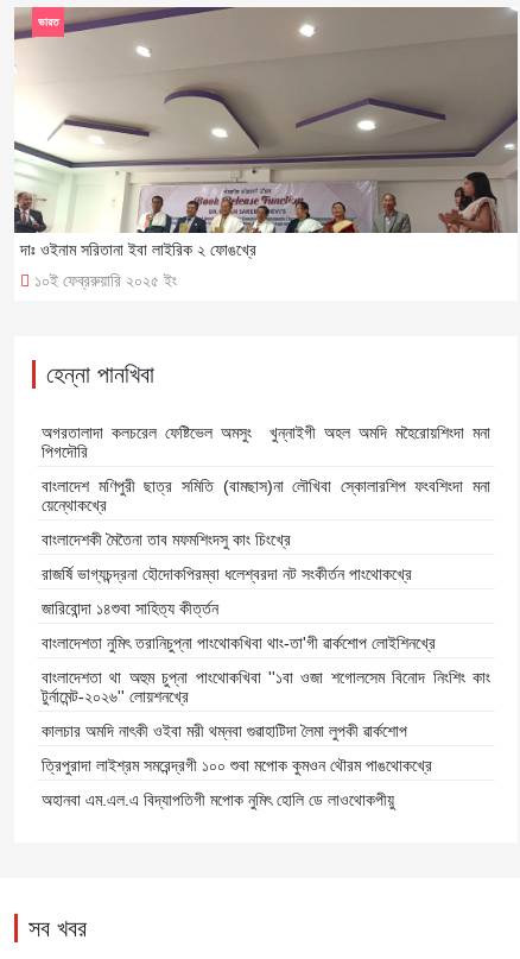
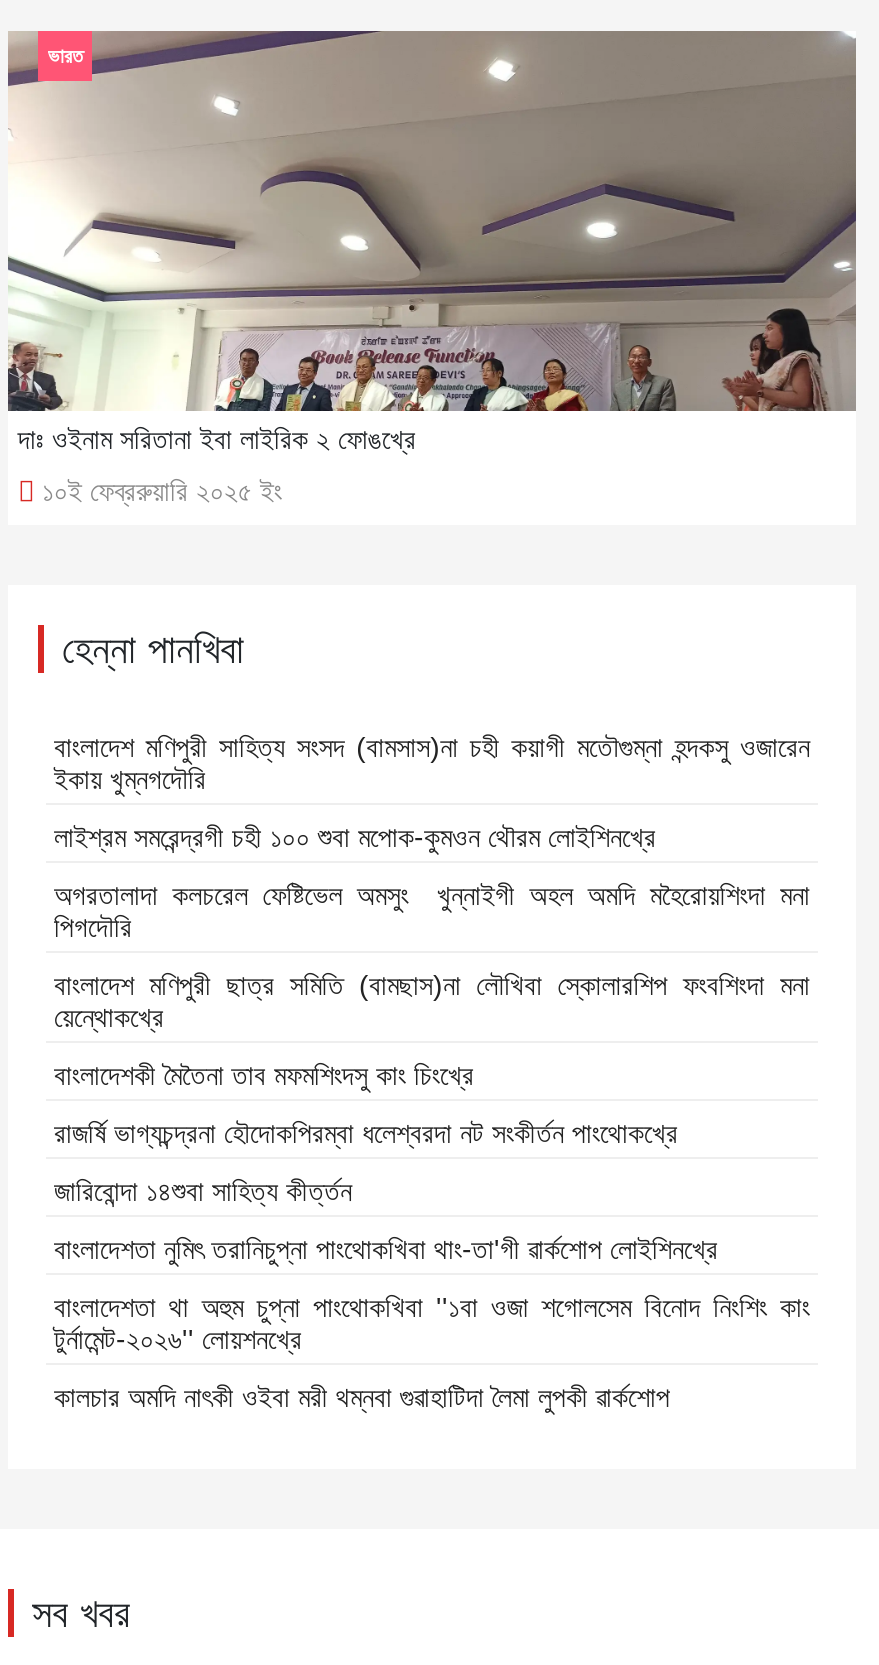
none -> [54,731,810,853] বাংলাদেশ মণিপুরী সাহিত্য সংসদ (বামসাস)না চহী কয়াগী মতৌগুম্না হন্দকসু ওজারেন | ইকায় খুম্নগদৌরি | লাইশ্রম সমরেন্দ্রগী চহী ১০০ শুবা মপোক-কুমওন থৌরম লোইশিনখ্রে
moved [42,423,490,740] -> [54,879,810,1413]: অগরতালাদা কলচরেল ফেষ্টিভেল অমসুং খুন্নাইগী অহল অমদি মহৈরোয়শিংদা মনা | পিগদৌরি | বাংলাদেশ মণিপুরী ছাত্র সমিতি (বামছাস)না লৌখিবা স্কোলারশিপ ফংবশিংদা মনা | ... | টুর্নামেন্ট-২০২৬'' লোয়শনখ্রে | কালচার অমদি নাৎকী ওইবা মরী থম্নবা গুৱাহাটিদা লৈমা লুপকী ৱার্কশোপ
[42,756,437,809] ত্রিপুরাদা লাইশ্রম সমরেন্দ্রগী ১০০ শুবা মপোক কুমওন থৌরম পাঙথোকখ্রে | অহানবা এম.এল.এ বিদ্যাপতিগী মপোক নুমিৎ হোলি ডে লাওথোকপীয়ু -> none

